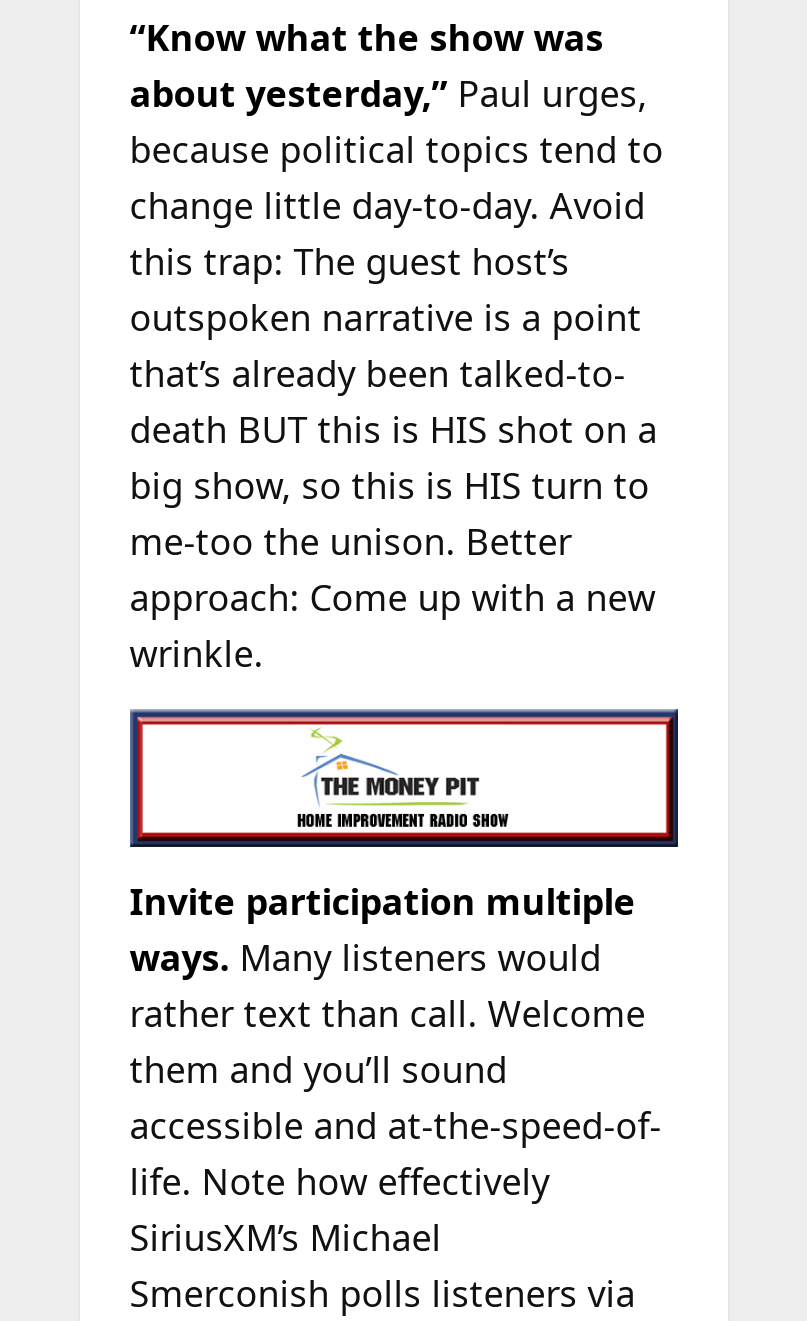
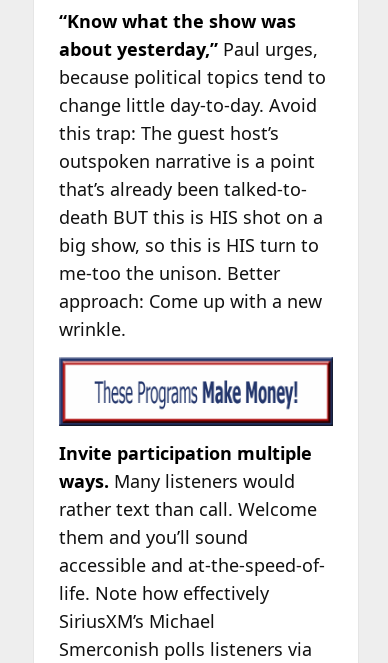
[202,727,608,829] [image] -> [94,366,299,417] [image]

